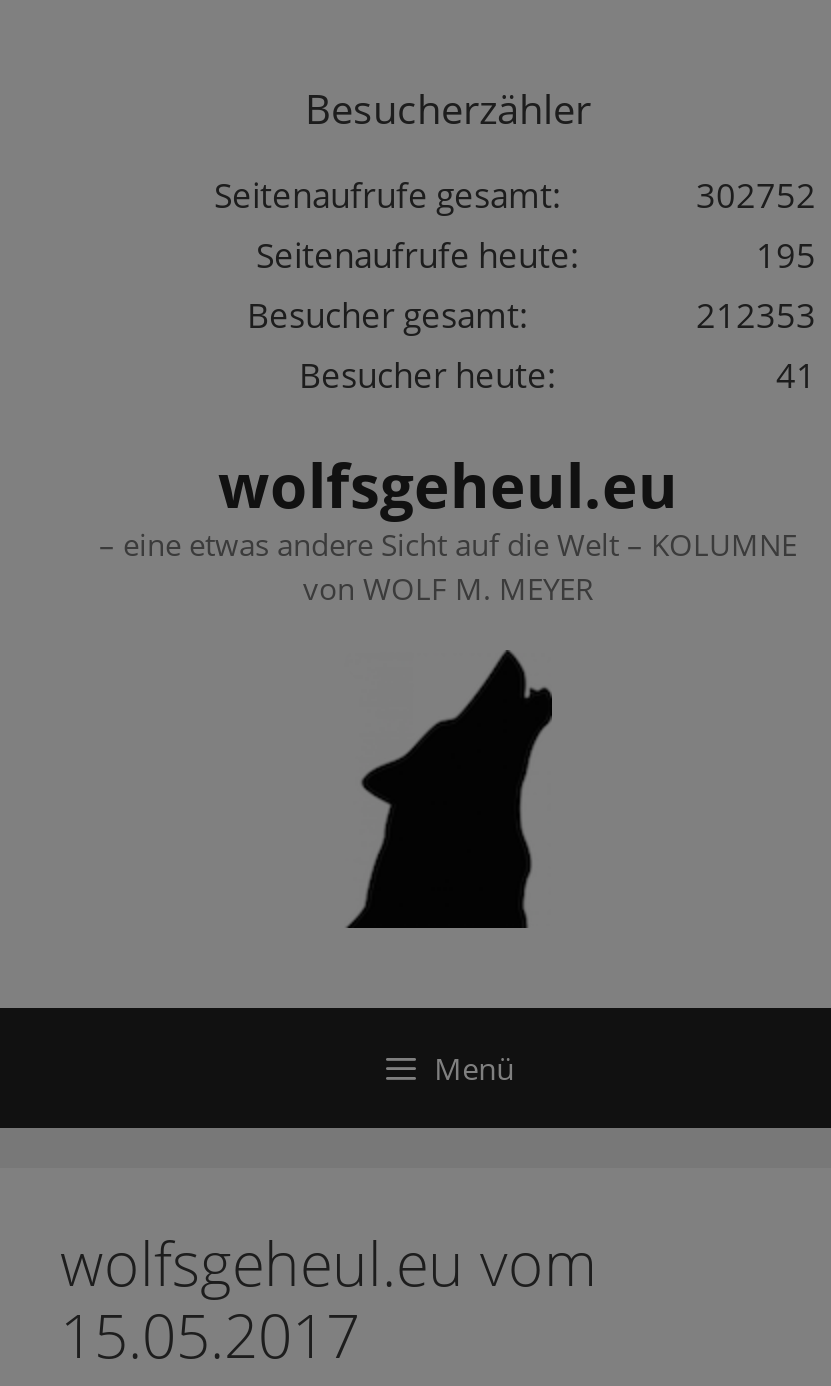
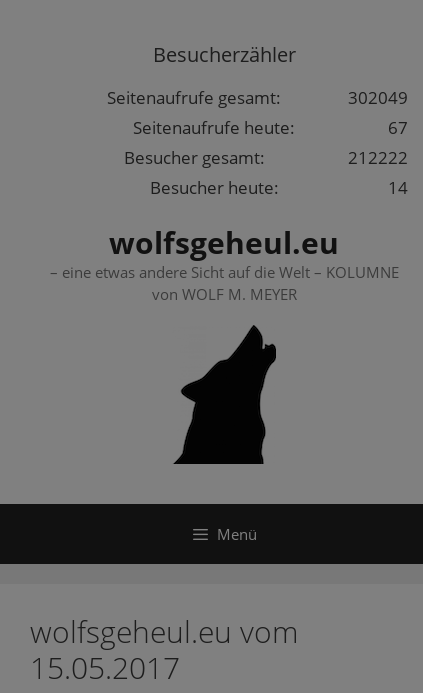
[696,172,816,218] 302752 -> [348,86,408,109] 302049
[756,232,816,278] 195 -> [388,116,408,139] 67
[696,292,816,338] 212353 -> [348,146,408,169] 212222
[776,352,816,398] 41 -> [388,176,408,199] 14

